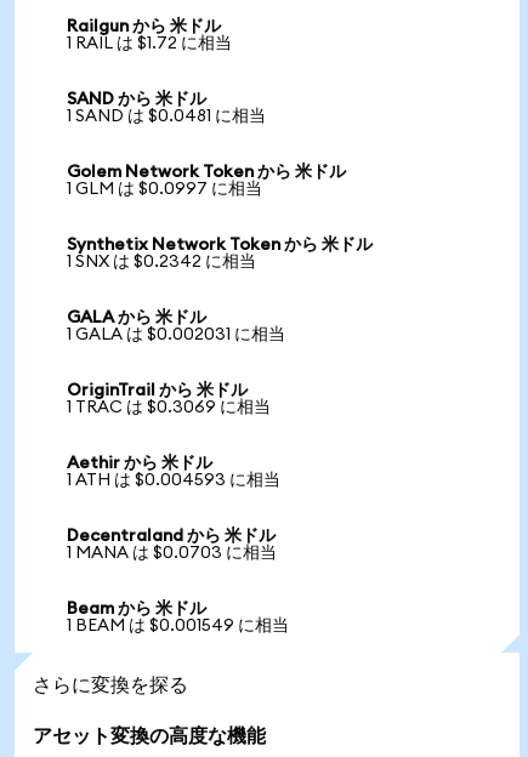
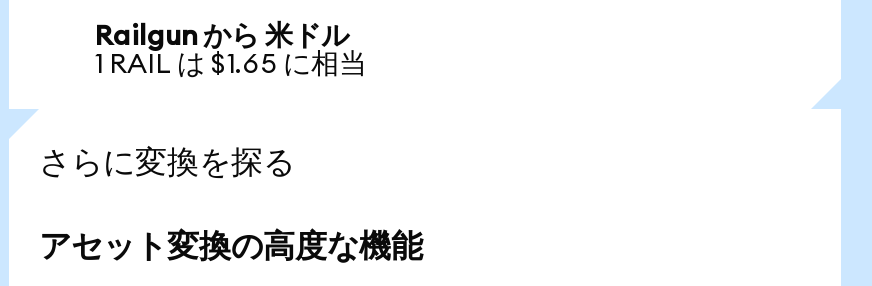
[67,35,373,634] 1 RAIL は $1.72 に相当 | SAND から 米ドル | 1 SAND は $0.0481 に相当 | Golem Network Token から 米ドル | 1 GLM は $0.0997 に相当 | Synthetix Network Token から 米ドル | 1 SNX は $0.2342 に相当 | GALA から 米ドル | 1 GALA は $0.002031 に相当 | OriginTrail から 米ドル | 1 TRAC は $0.3069 に相当 | Aethir から 米ドル | 1 ATH は $0.004593 に相当 | Decentraland から 米ドル | 1 MANA は $0.0703 に相当 | Beam から 米ドル | 1 BEAM は $0.001549 に相当 -> [95,51,367,79] 1 RAIL は $1.65 に相当

